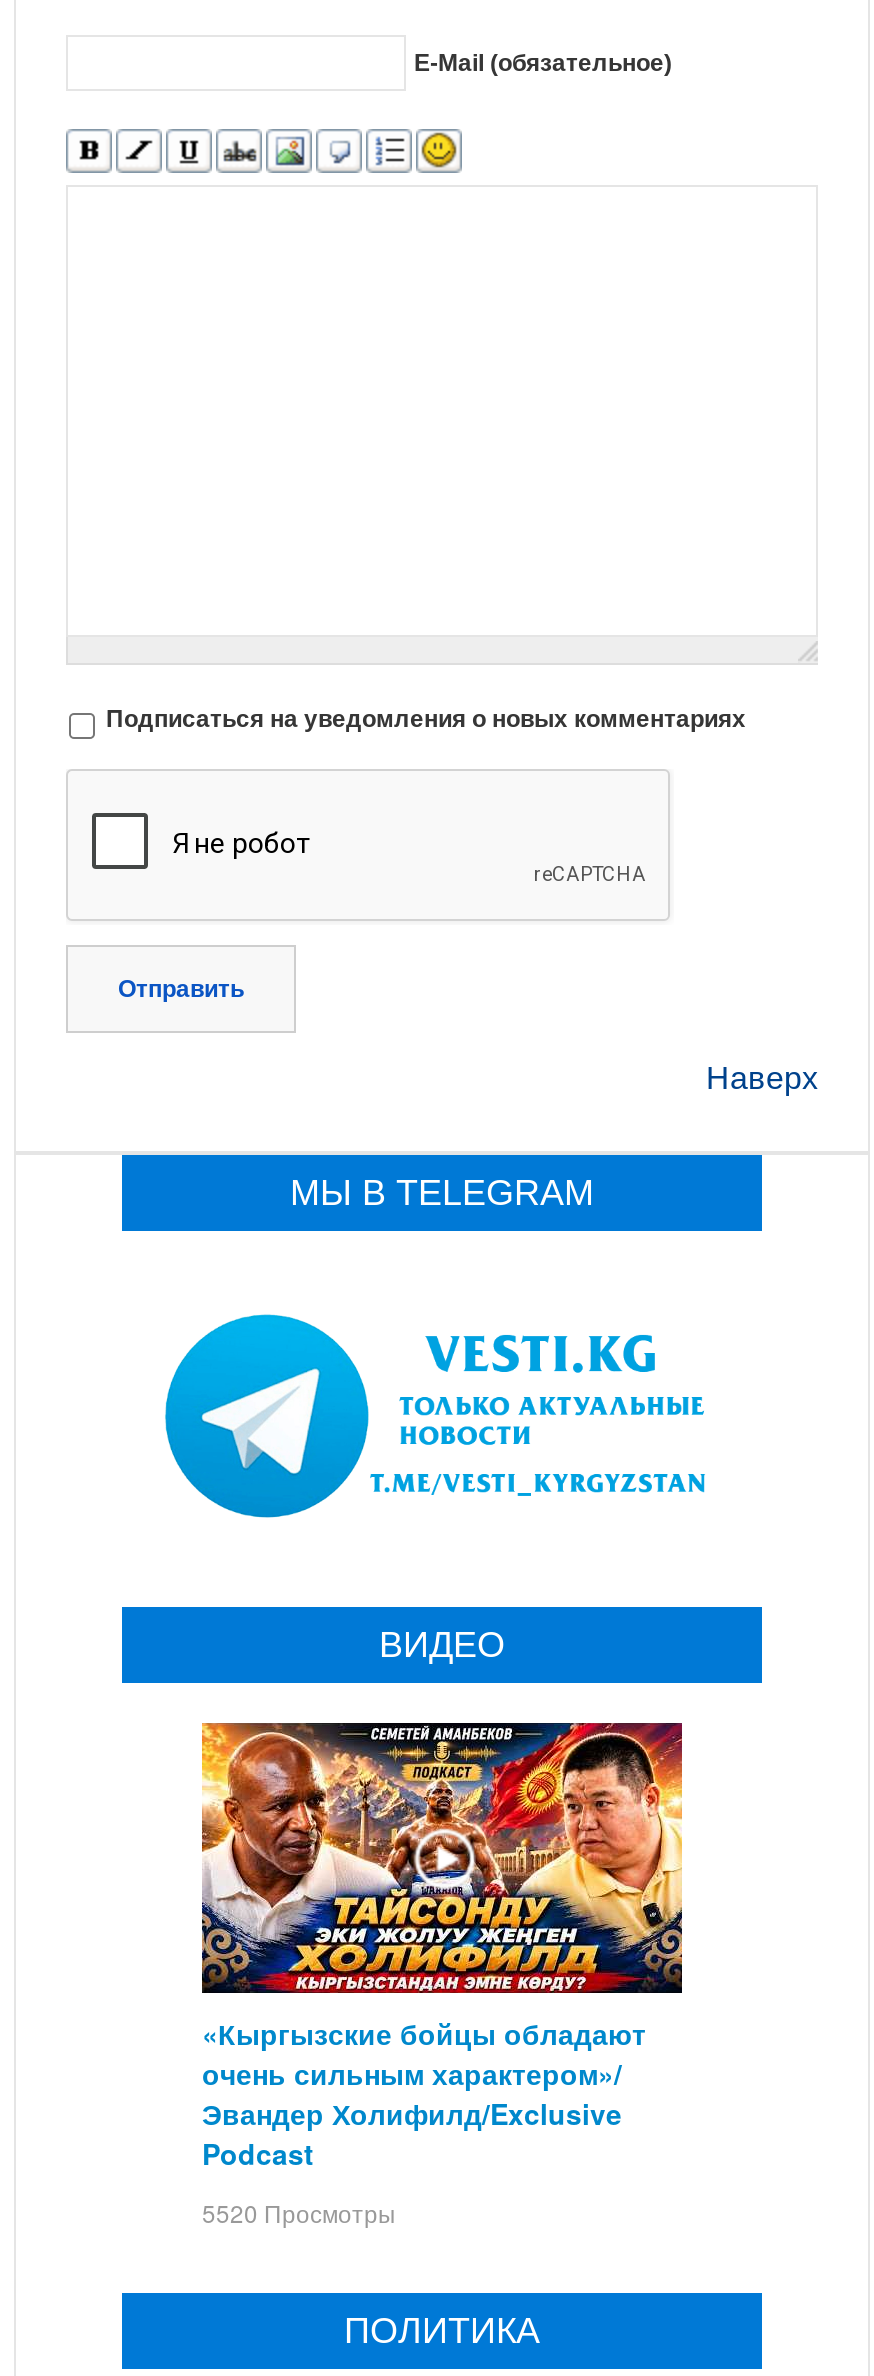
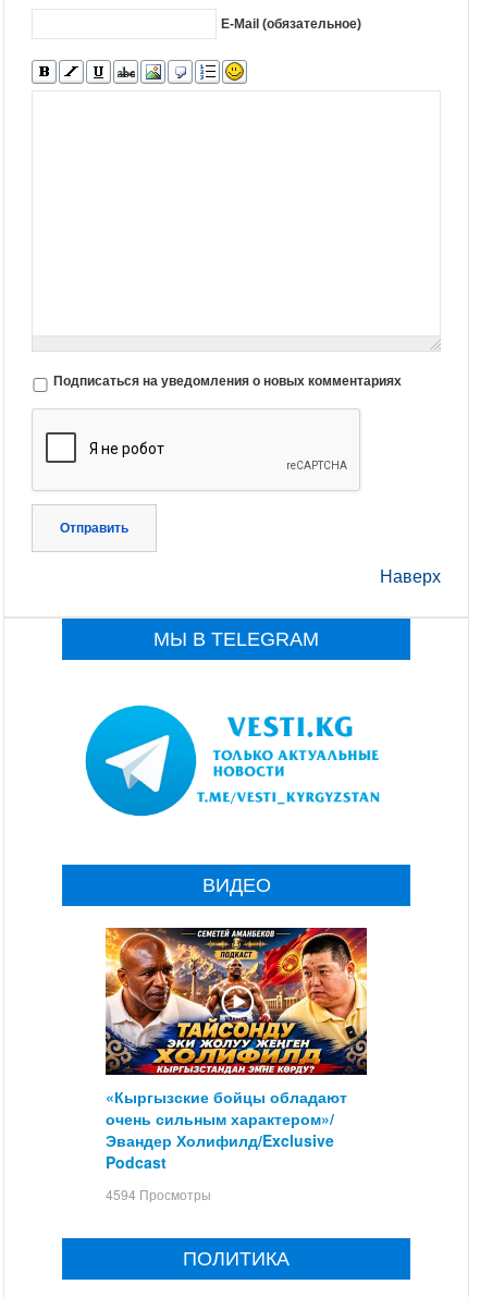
[202,2194,396,2228] 5520 Просмотры -> [106,1185,211,1203] 4594 Просмотры

